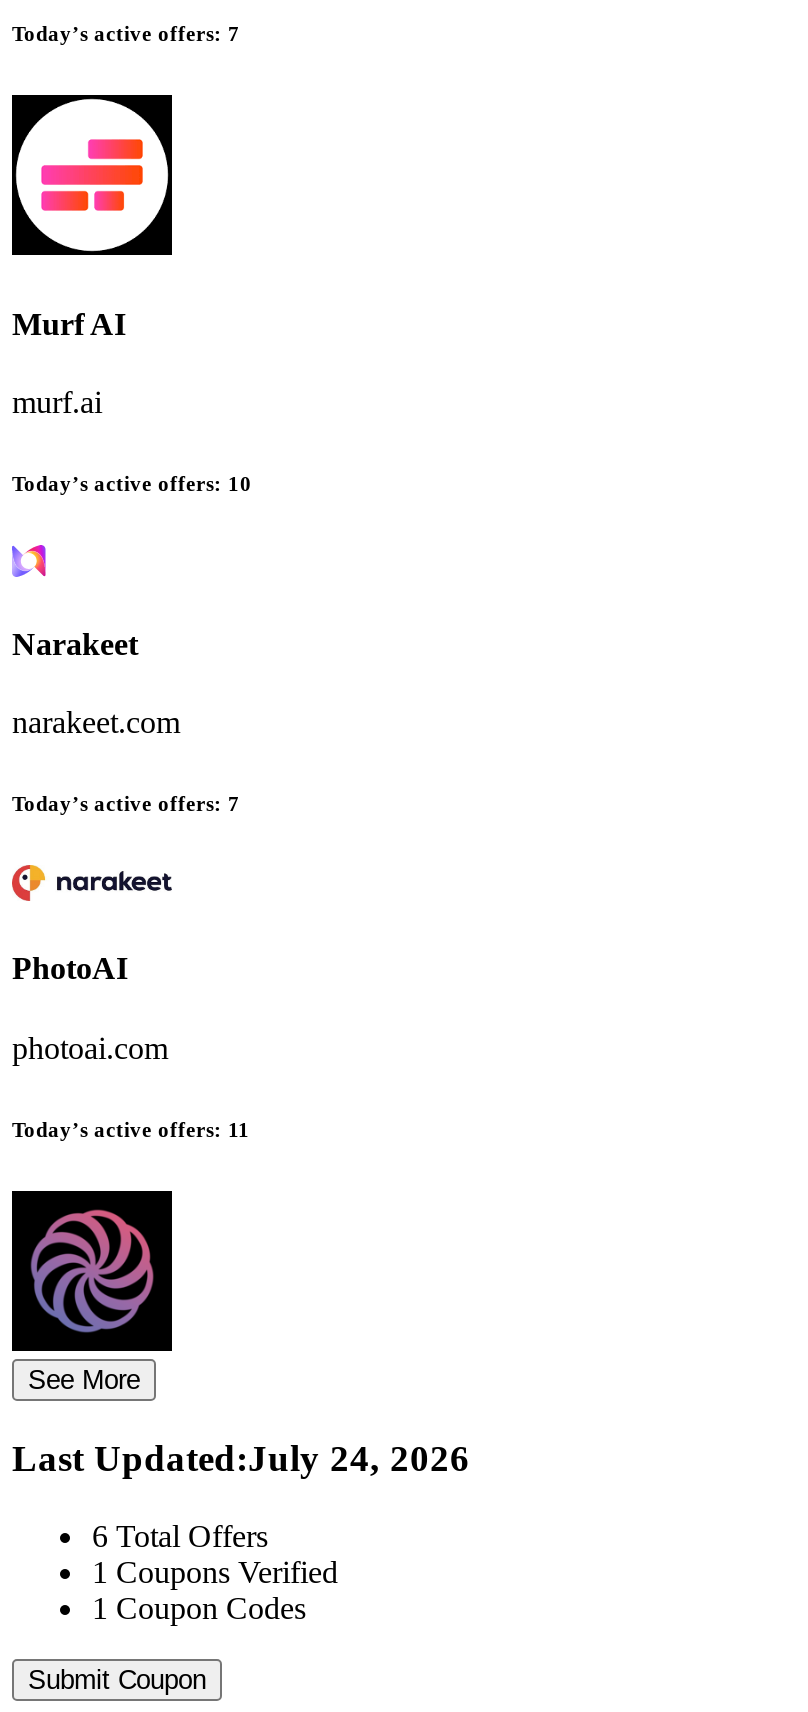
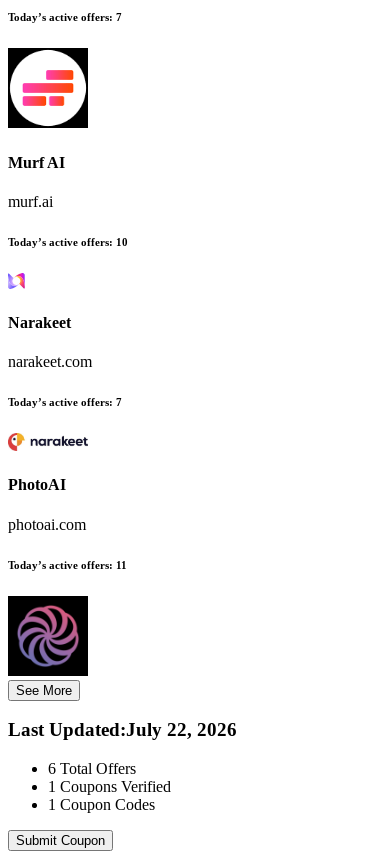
[12,1438,470,1480] Last Updated:July 24, 2026 -> [8,719,237,740] Last Updated:July 22, 2026

